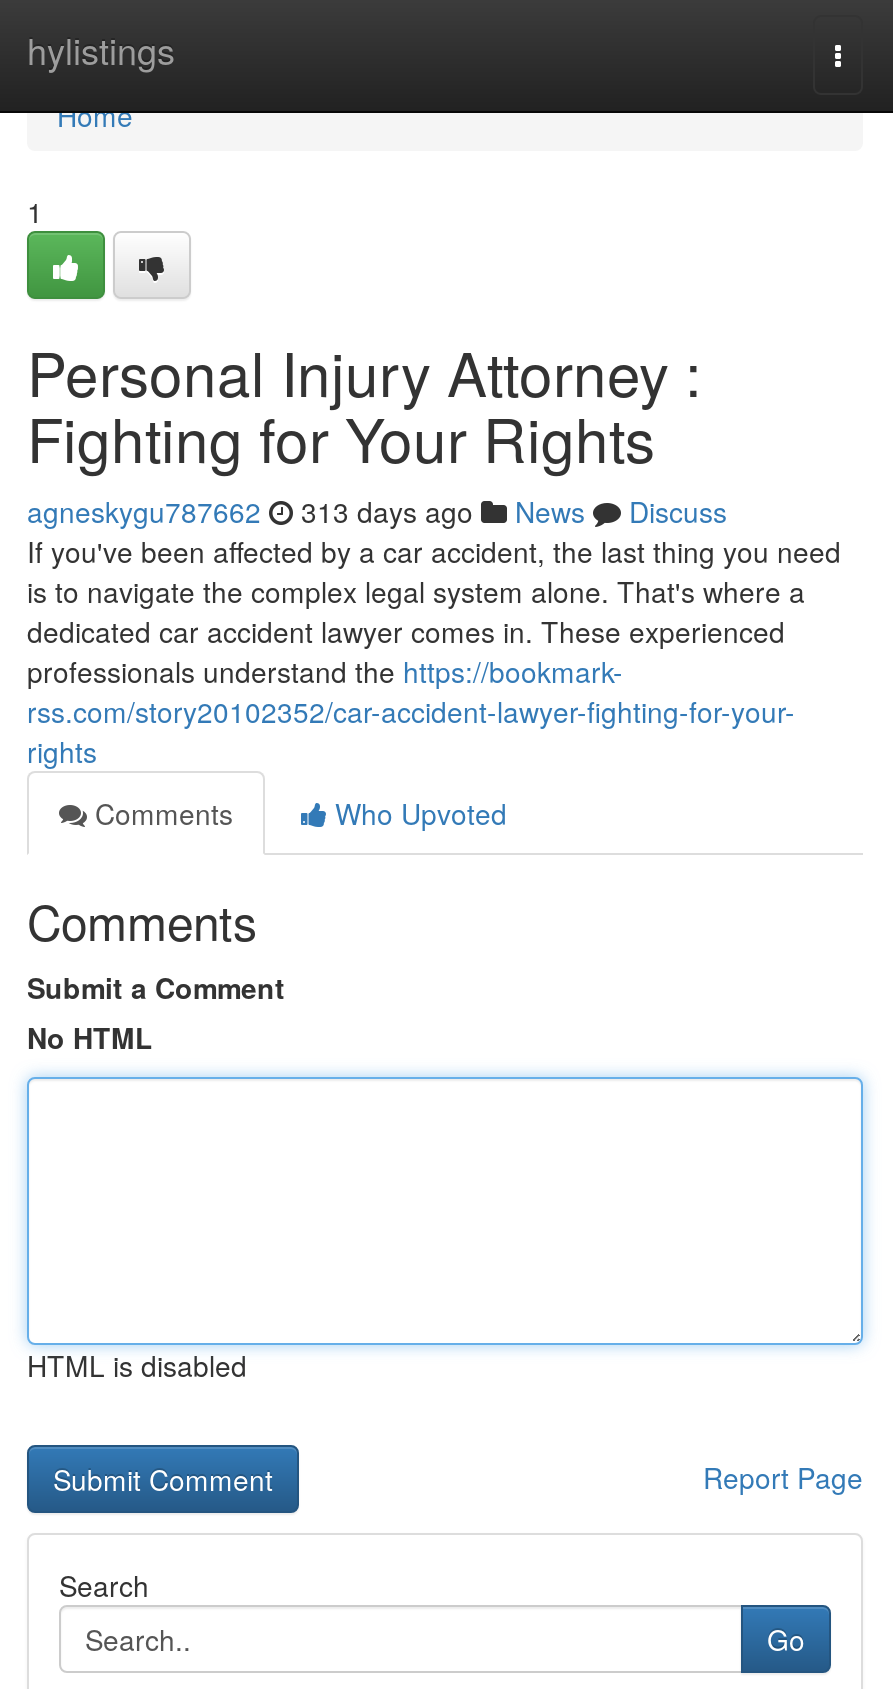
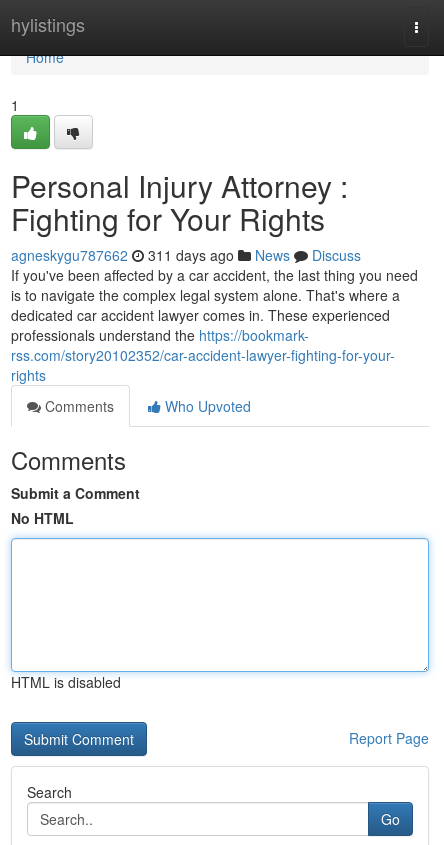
[27,491,727,531] agneskygu787662 313 days ago News Discuss -> [11,245,361,265] agneskygu787662 311 days ago News Discuss

